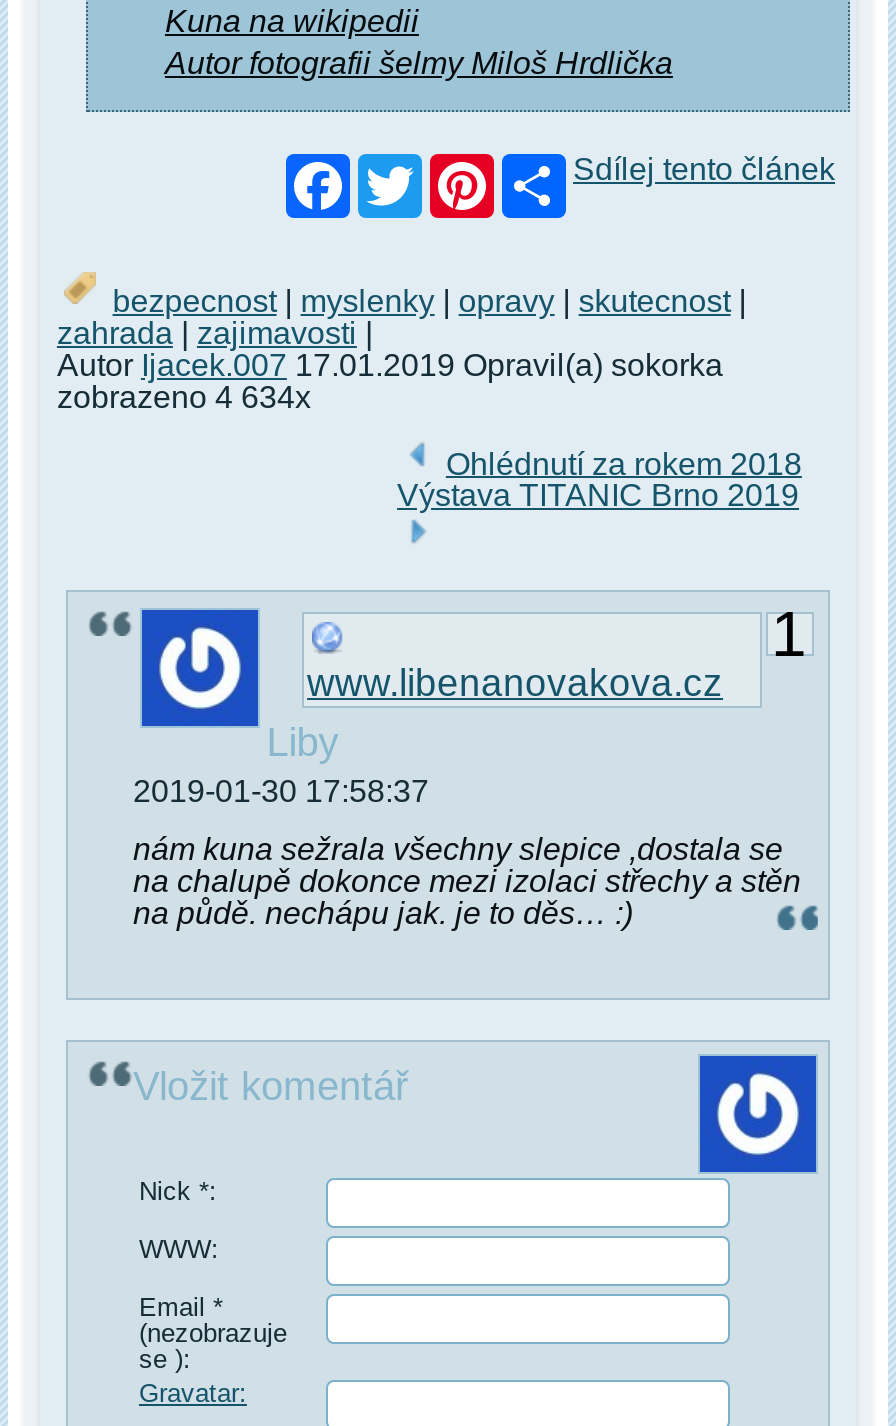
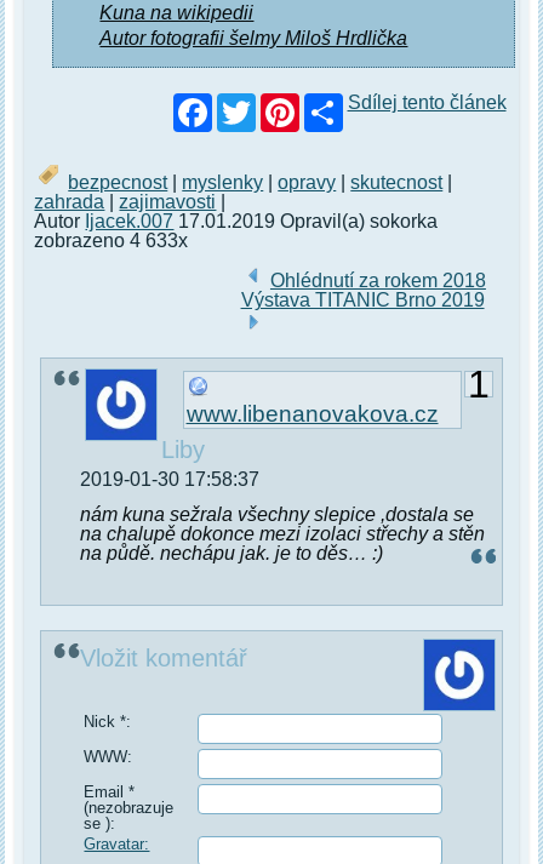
[57,380,311,414] zobrazeno 4 634x -> [35,230,188,251] zobrazeno 4 633x

